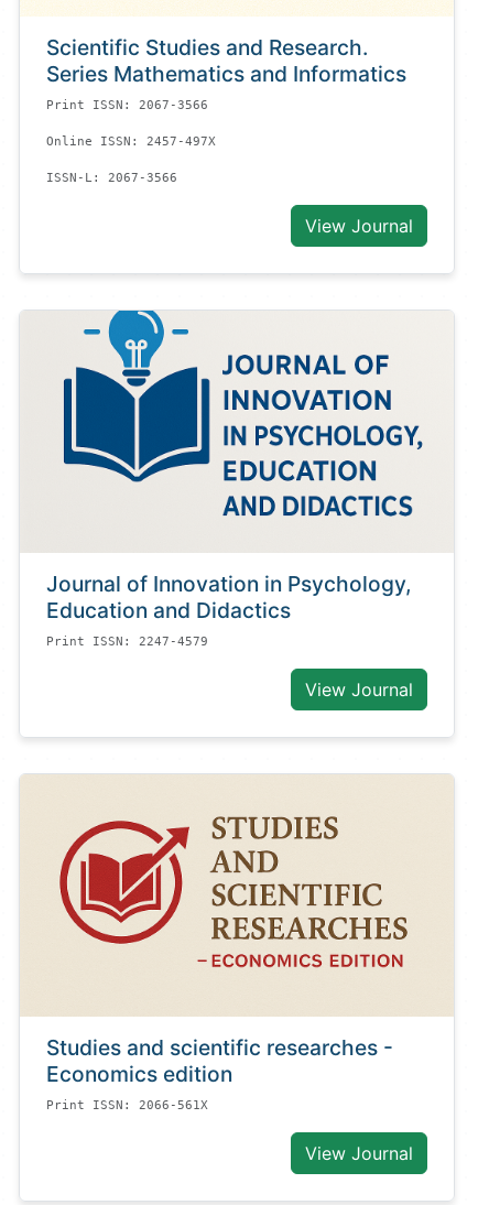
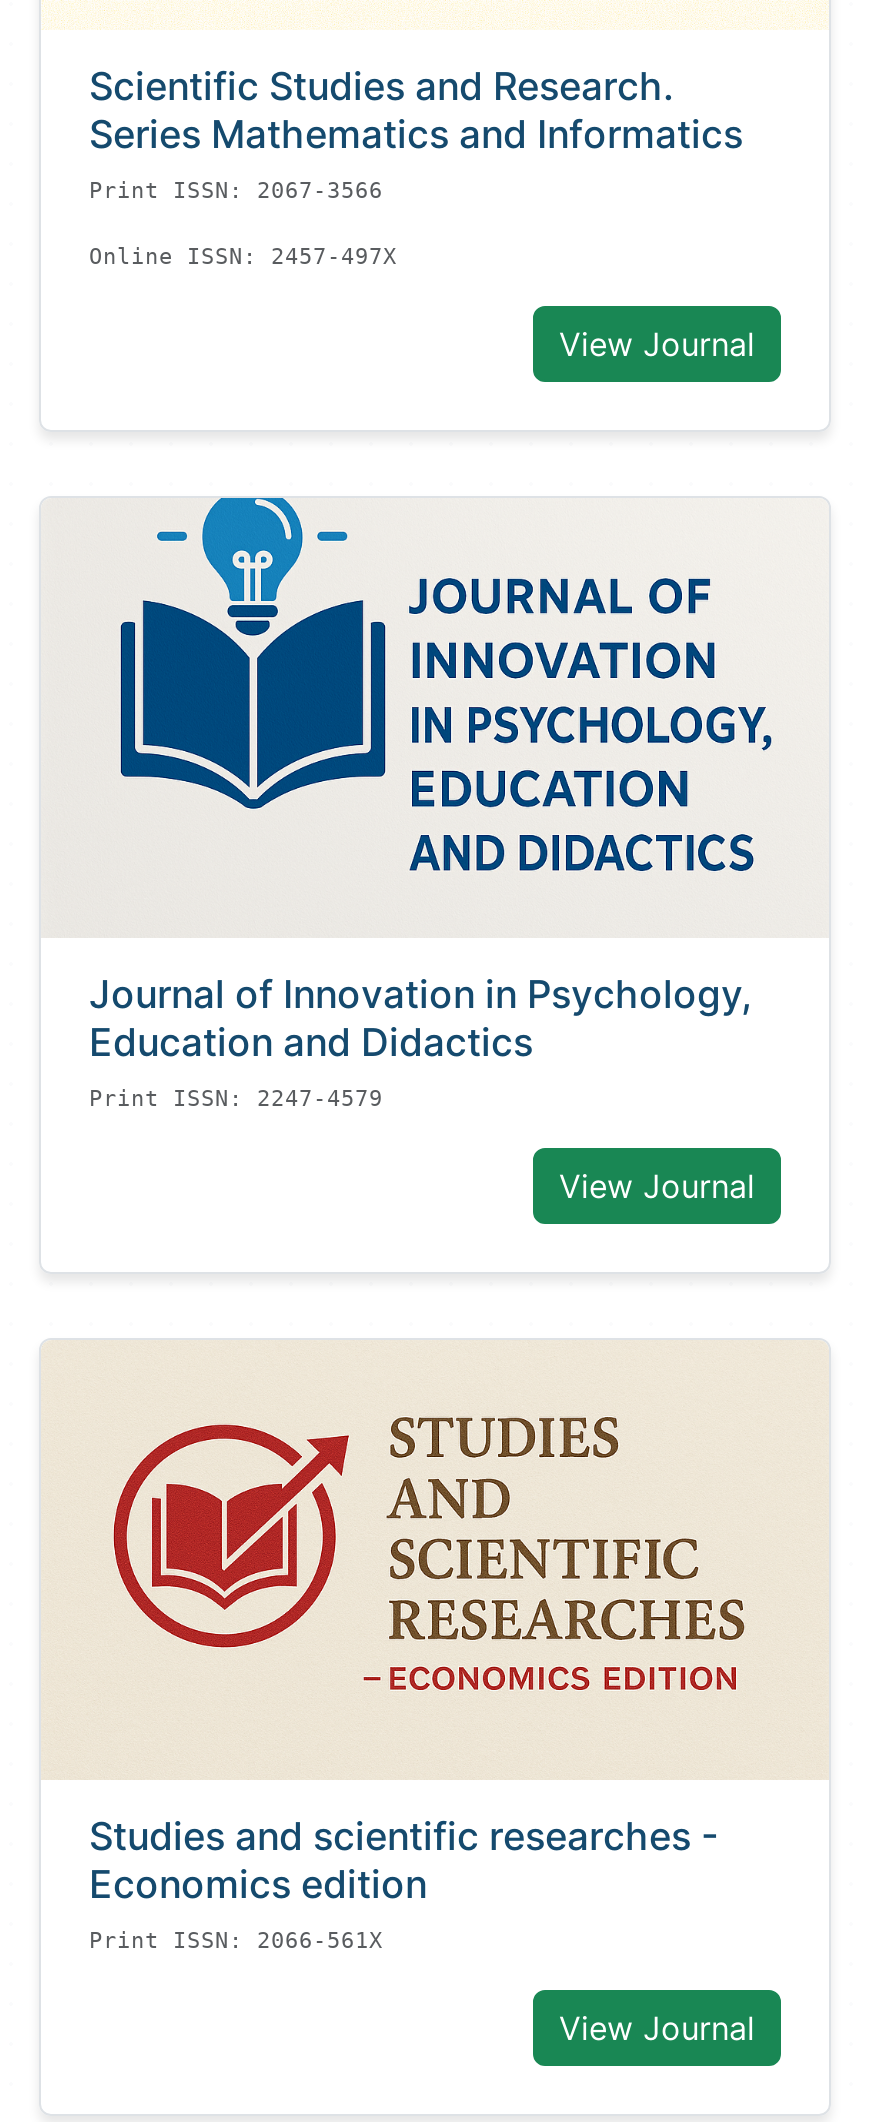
[46,171,177,185] ISSN-L: 2067-3566 -> none

